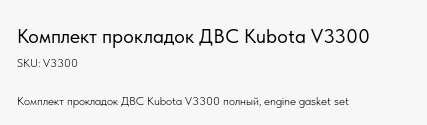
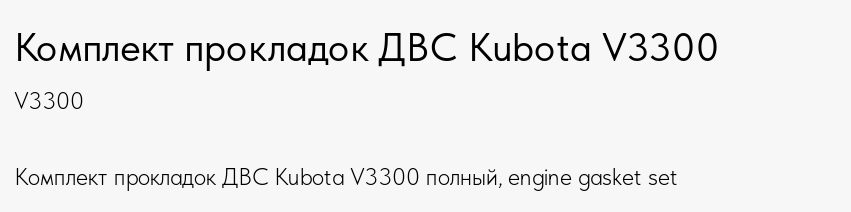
[17,56,78,70] SKU: V3300 -> [14,87,84,115] V3300

